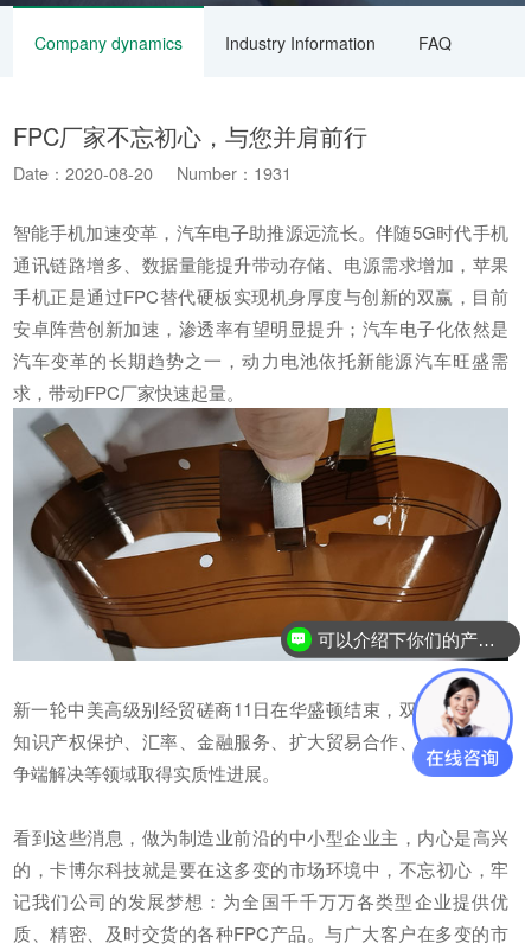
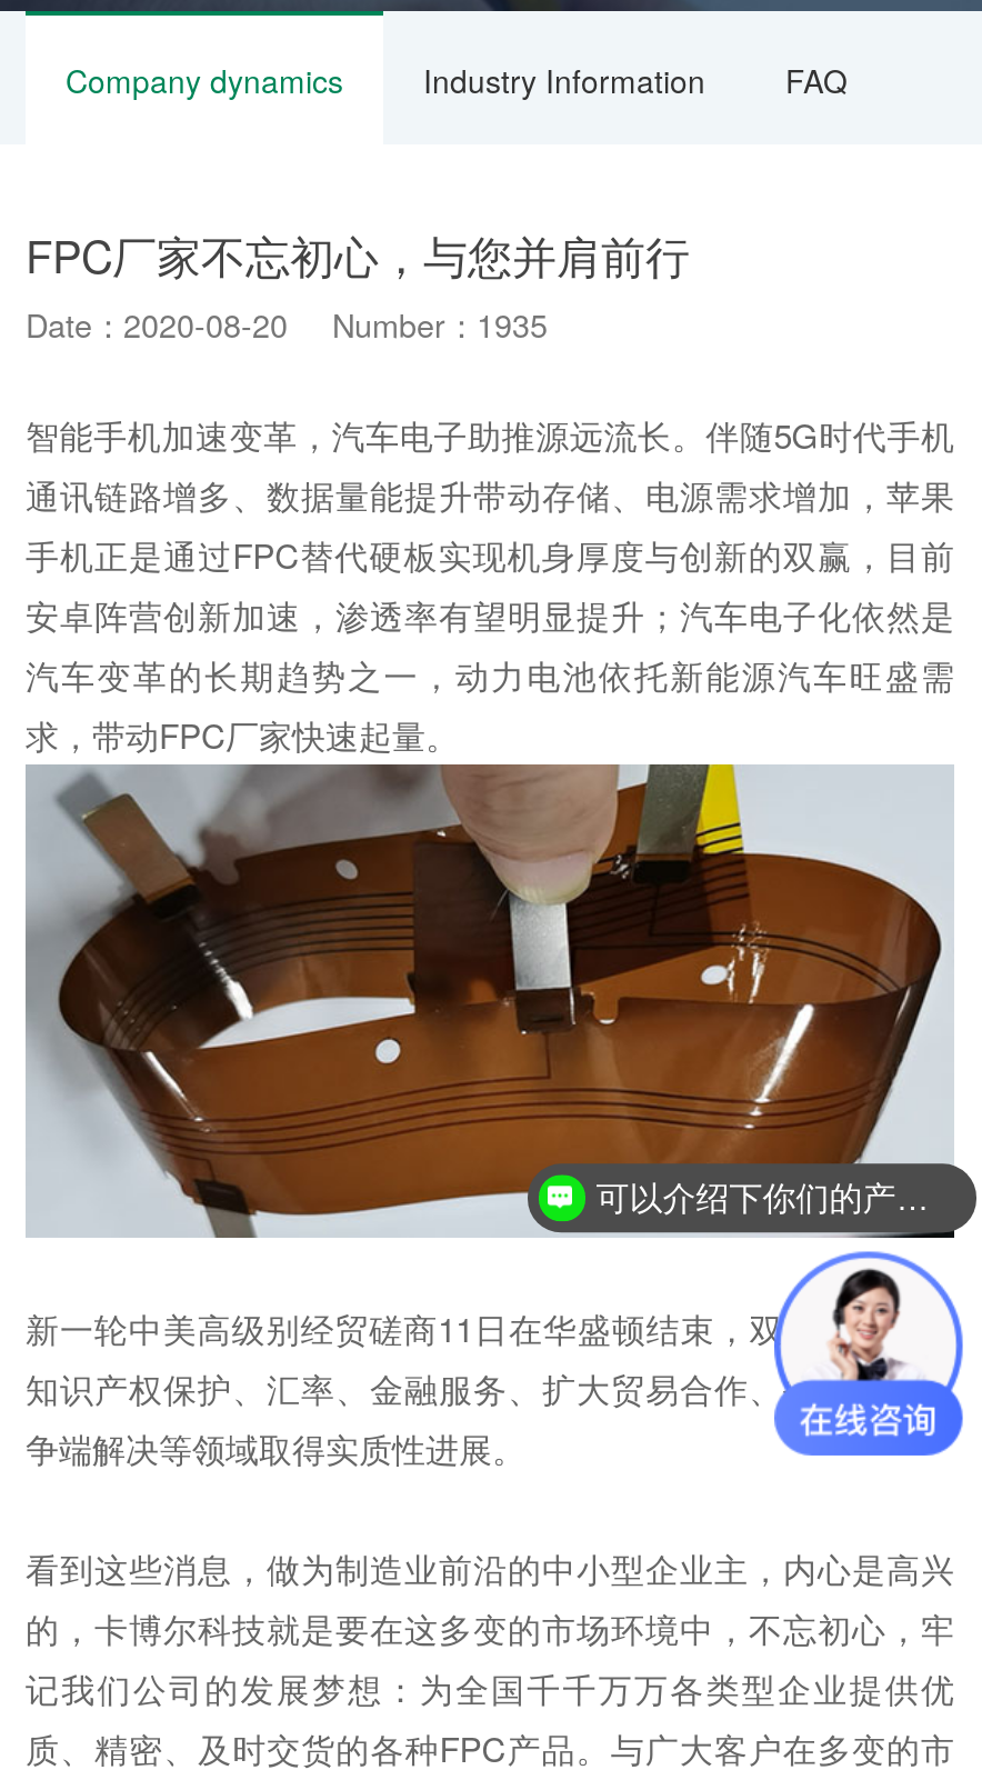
[13,160,292,185] Date：2020-08-20 Number：1931 -> [26,300,548,347] Date：2020-08-20 Number：1935

